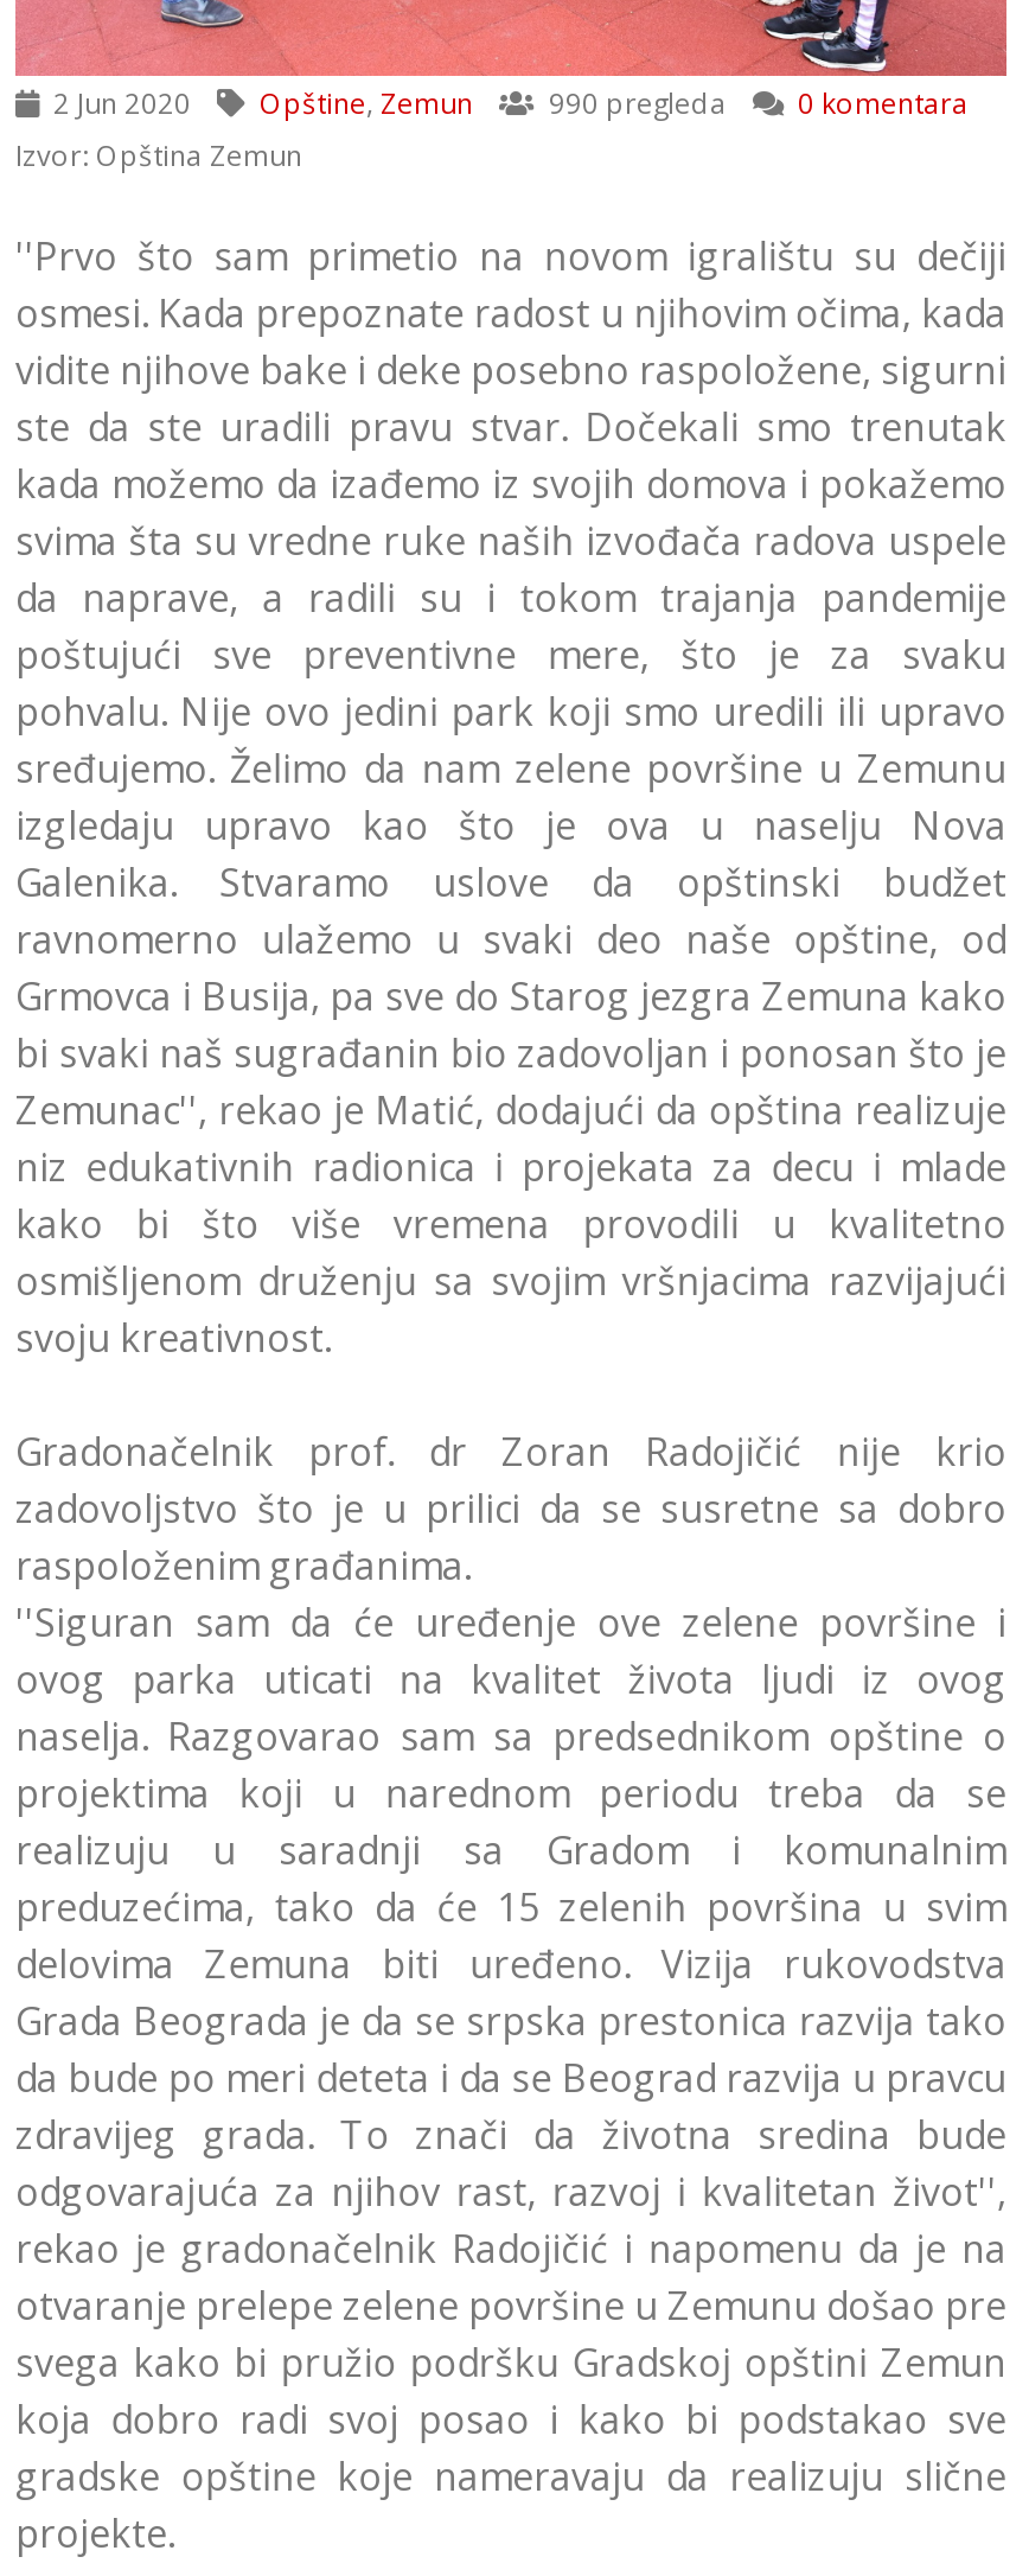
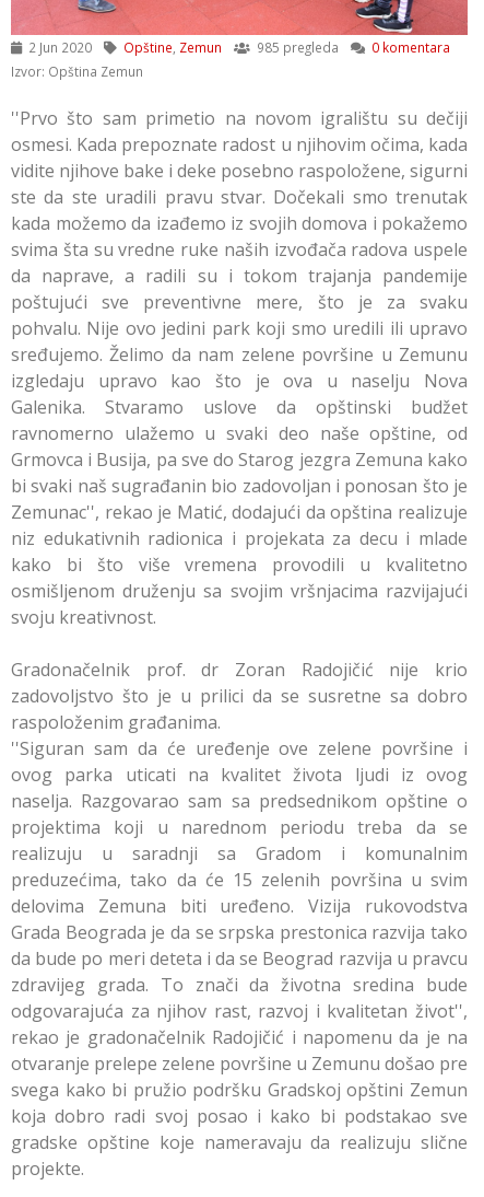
[46,83,969,121] 2 Jun 2020 Opštine, Zemun 990 pregleda 0 komentara -> [25,38,450,56] 2 Jun 2020 Opštine, Zemun 985 pregleda 0 komentara

